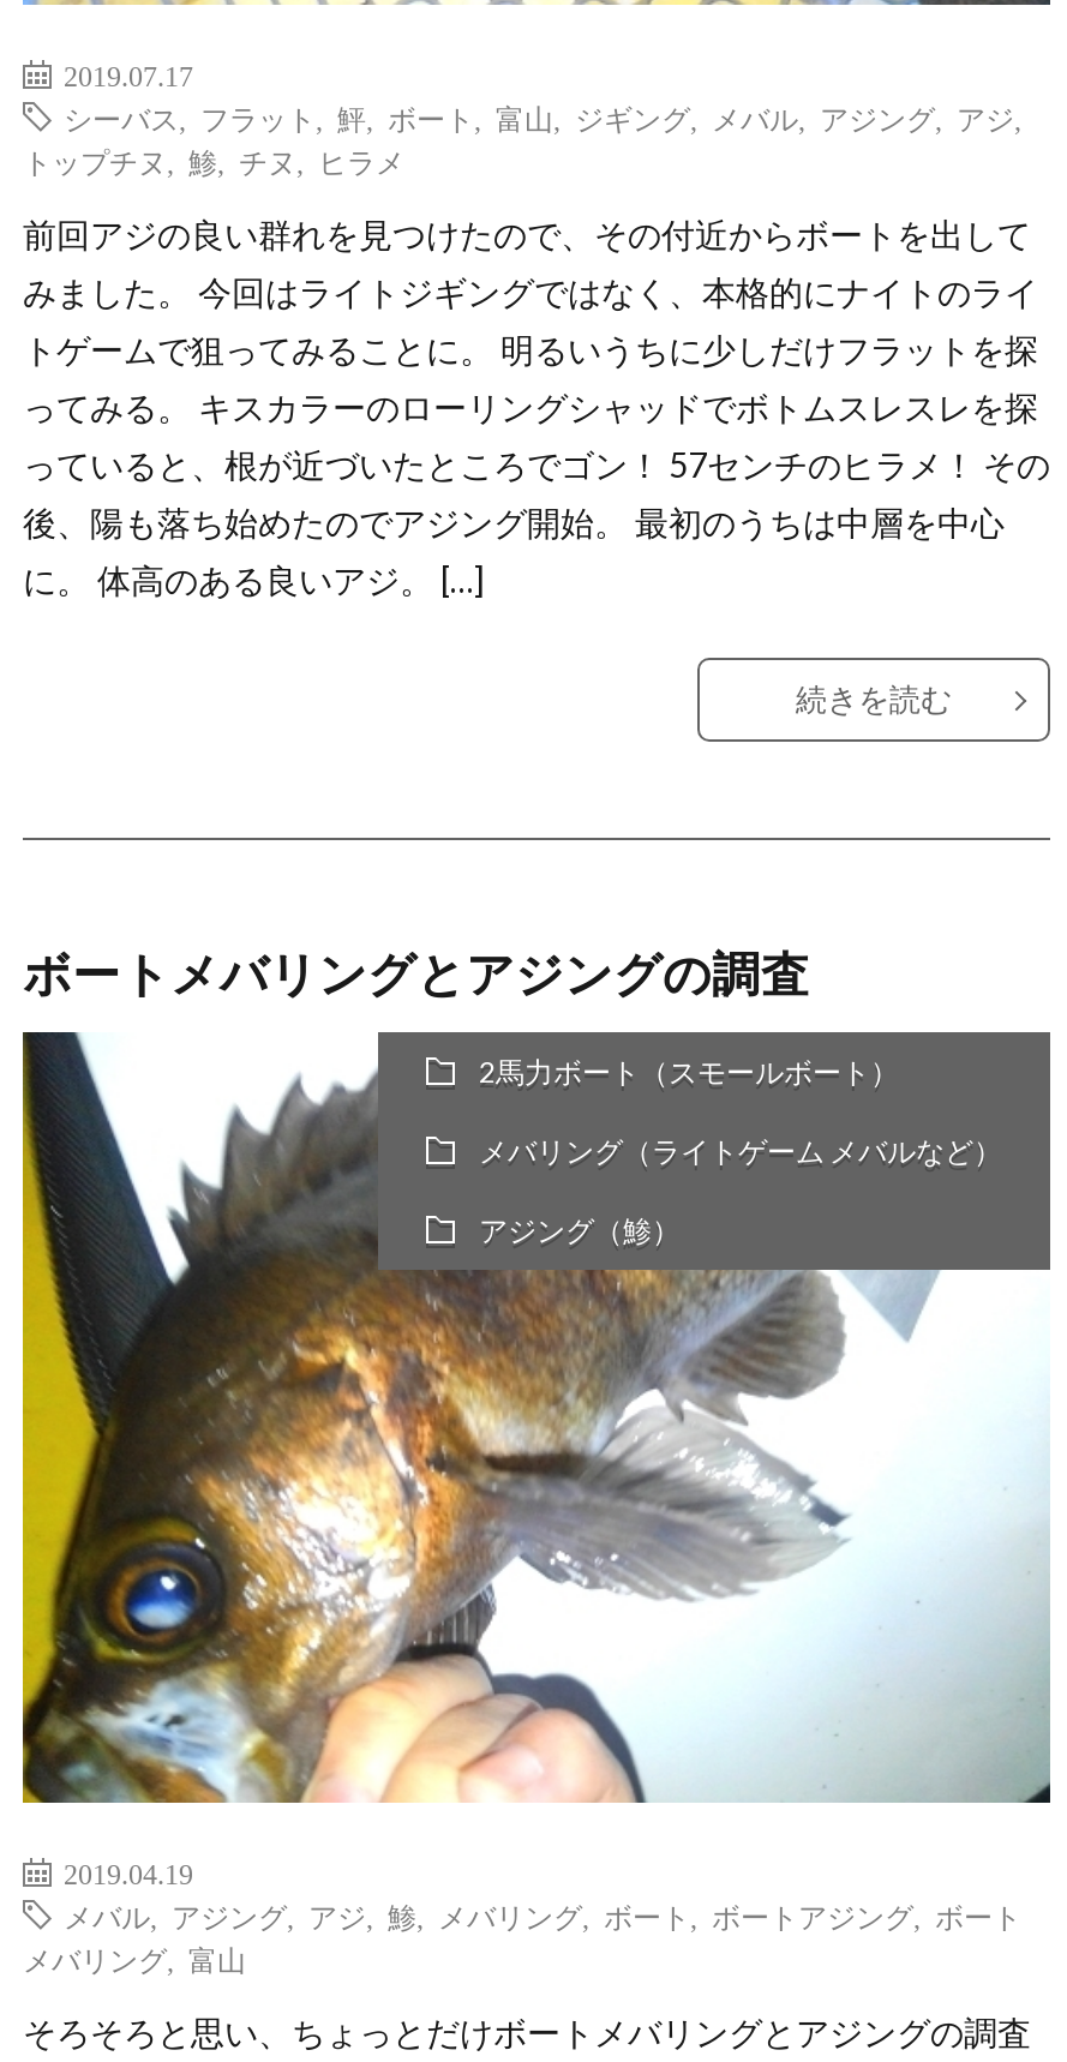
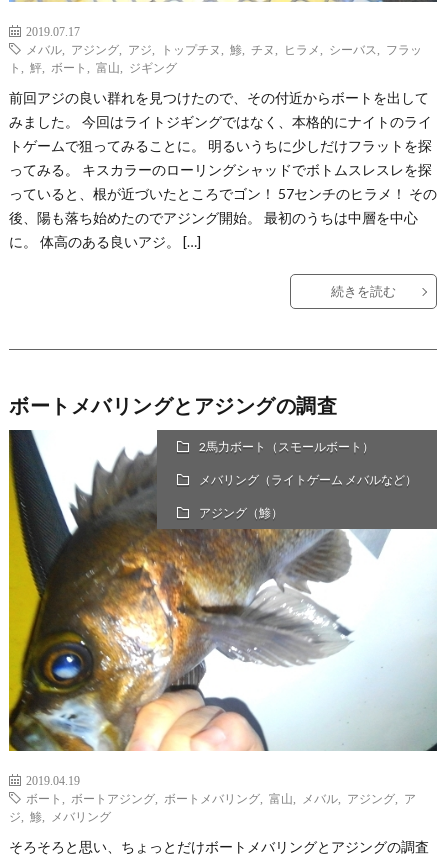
[64,104,1021,133] シーバス,フラット,鮃,ボート,富山,ジギング,メバル,アジング,アジ, -> [26,43,422,55] メバル,アジング,アジ,トップチヌ,鯵,チヌ,ヒラメ,シーバス,フラッ
[23,148,404,176] トップチヌ,鯵,チヌ,ヒラメ -> [9,61,177,73] ト,鮃,ボート,富山,ジギング
[64,1901,1021,1930] メバル,アジング,アジ,鯵,メバリング,ボート,ボートアジング,ボート -> [26,792,416,804] ボート,ボートアジング,ボートメバリング,富山,メバル,アジング,ア
[23,1944,246,1973] メバリング,富山 -> [9,810,111,822] ジ,鯵,メバリング

